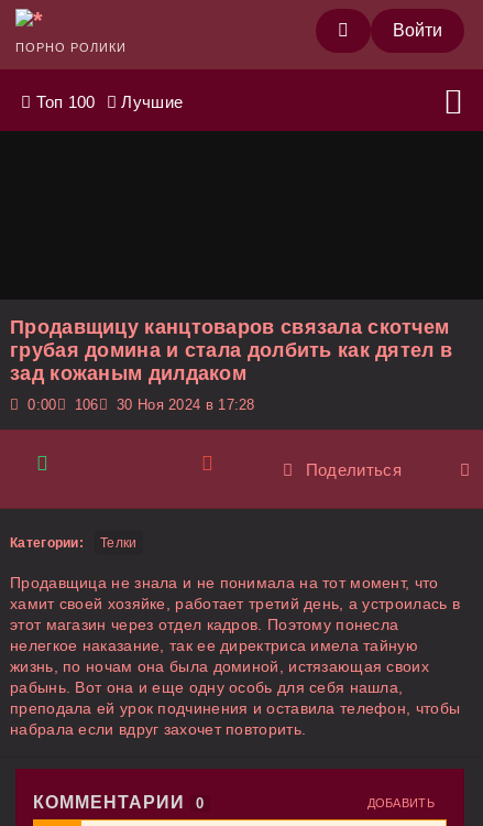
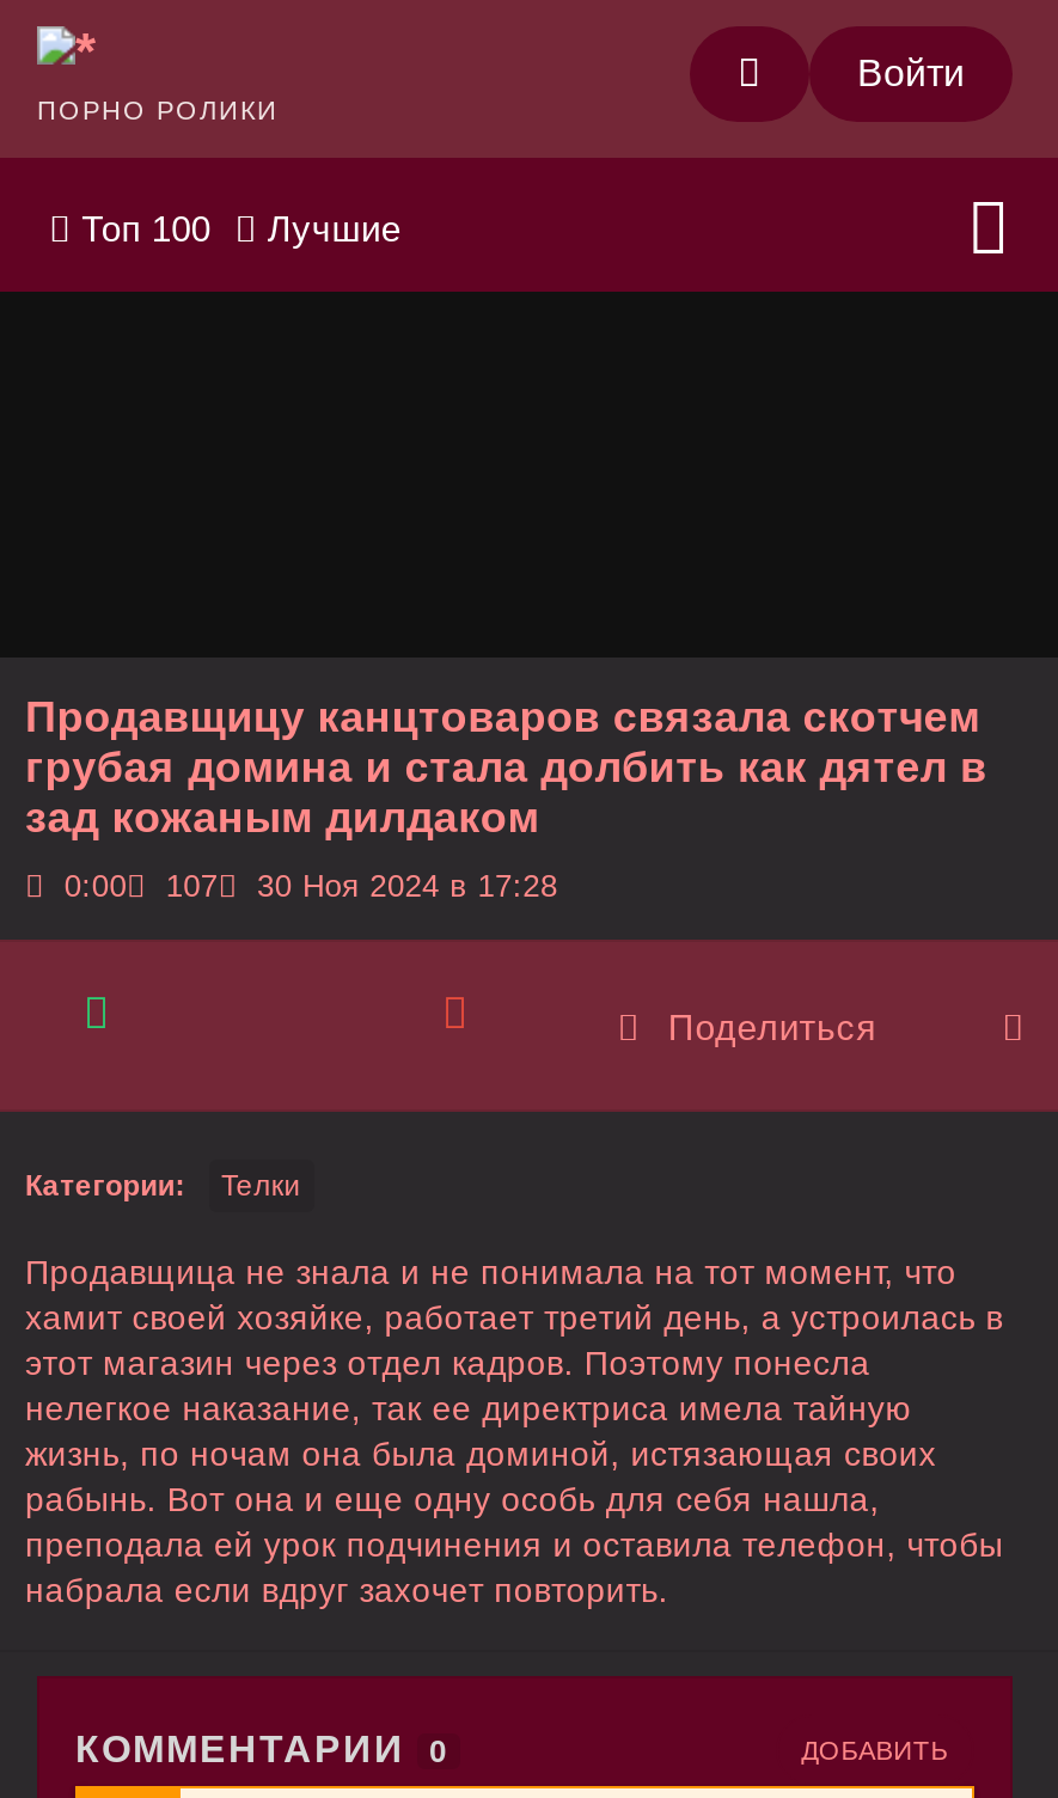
[28,396,255,413] 0:00 106 30 Ноя 2024 в 17:28 -> [64,868,558,904] 0:00 107 30 Ноя 2024 в 17:28

